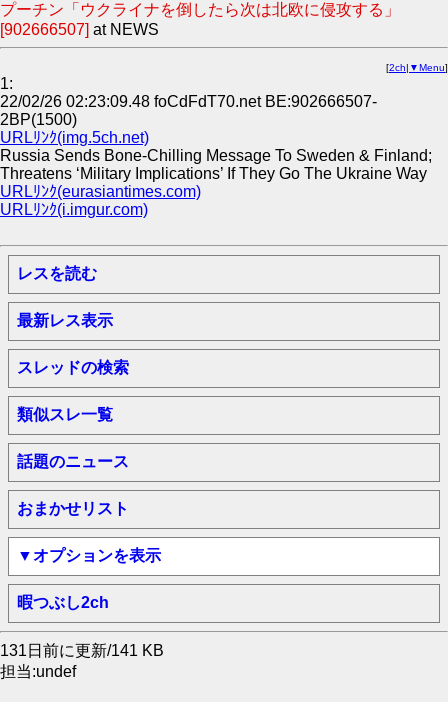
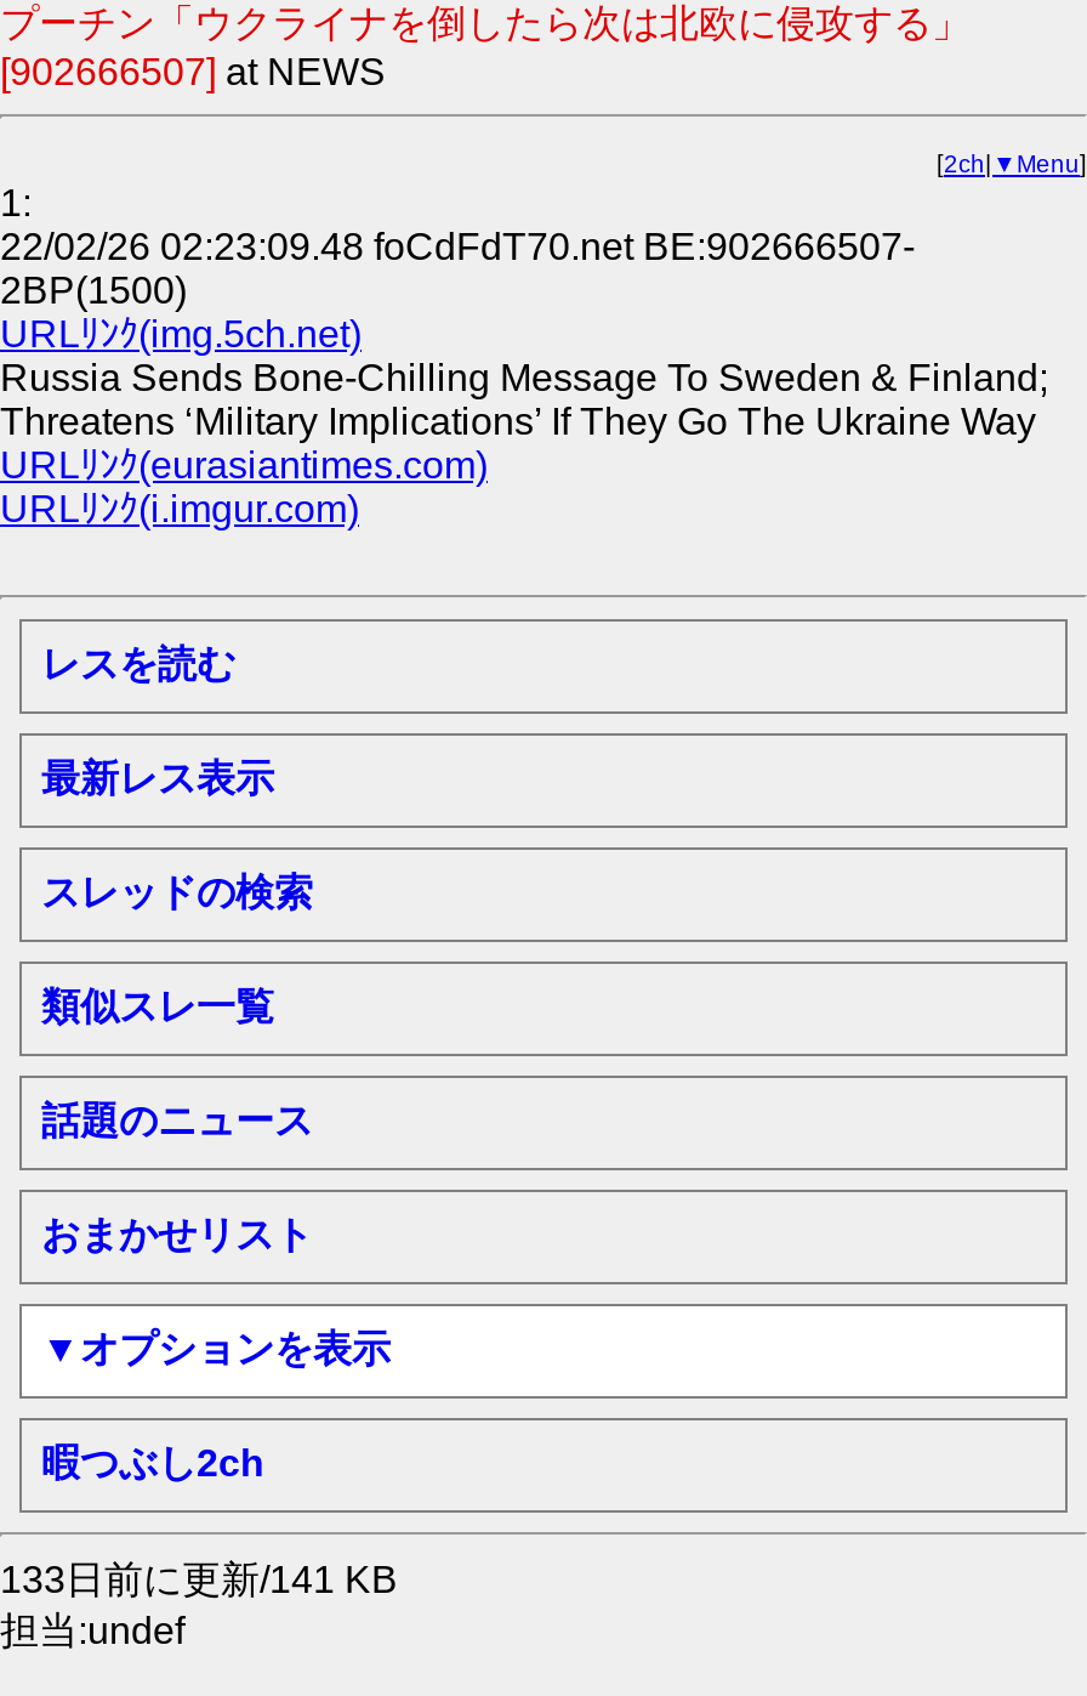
[0,642,164,659] 131日前に更新/141 KB -> [0,1559,398,1600] 133日前に更新/141 KB

